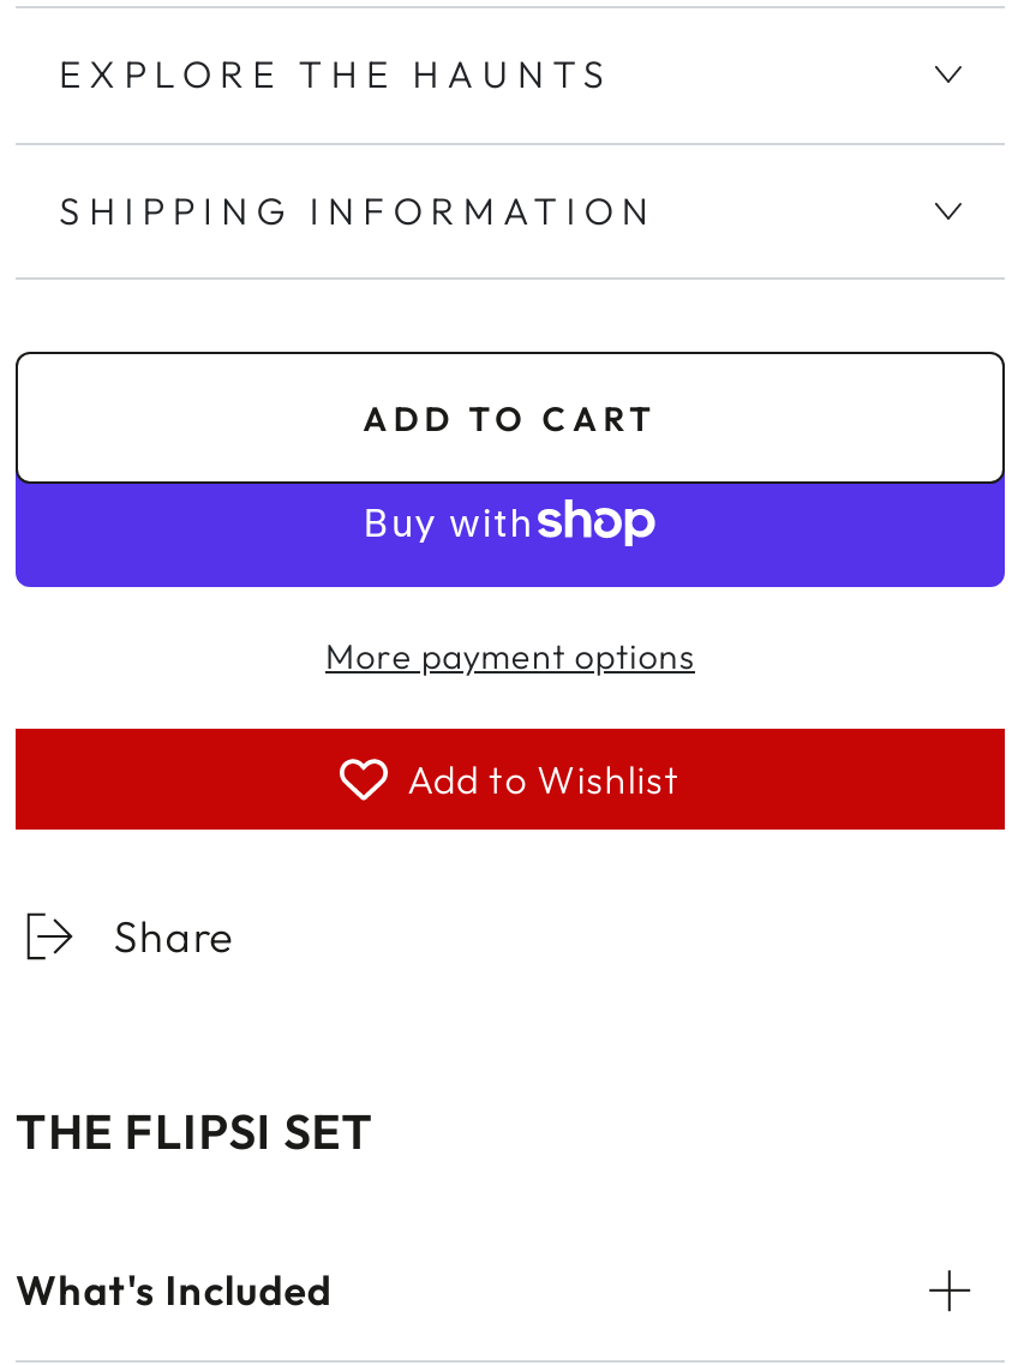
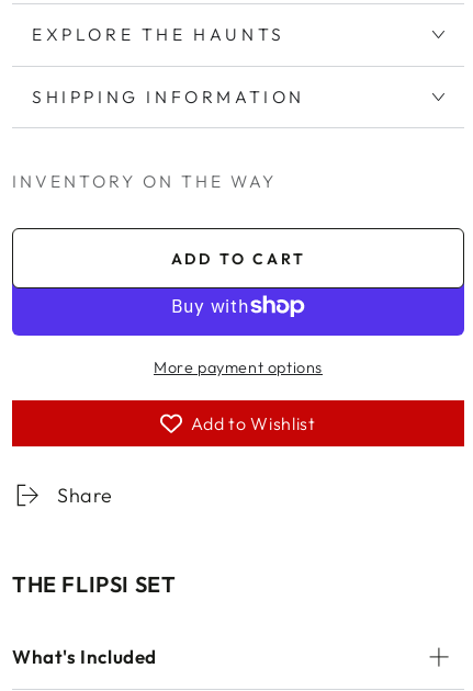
none -> [12,170,277,192] INVENTORY ON THE WAY

